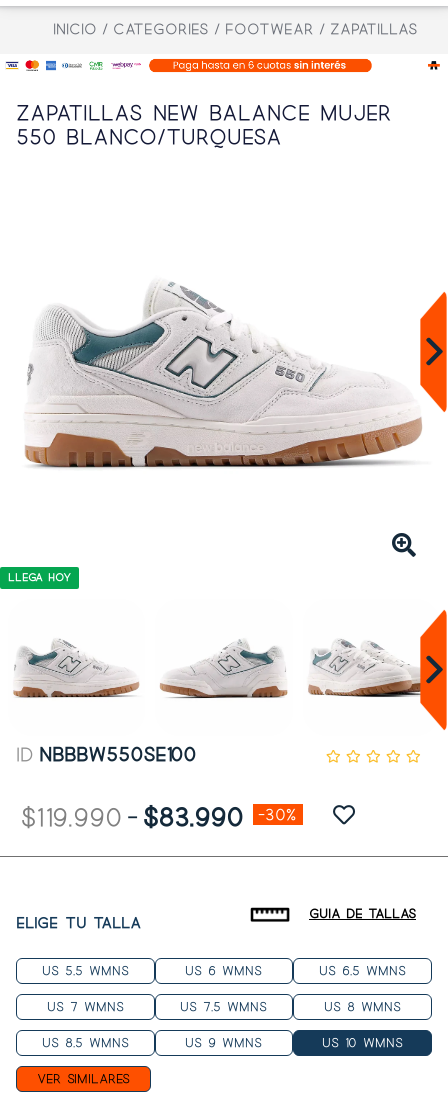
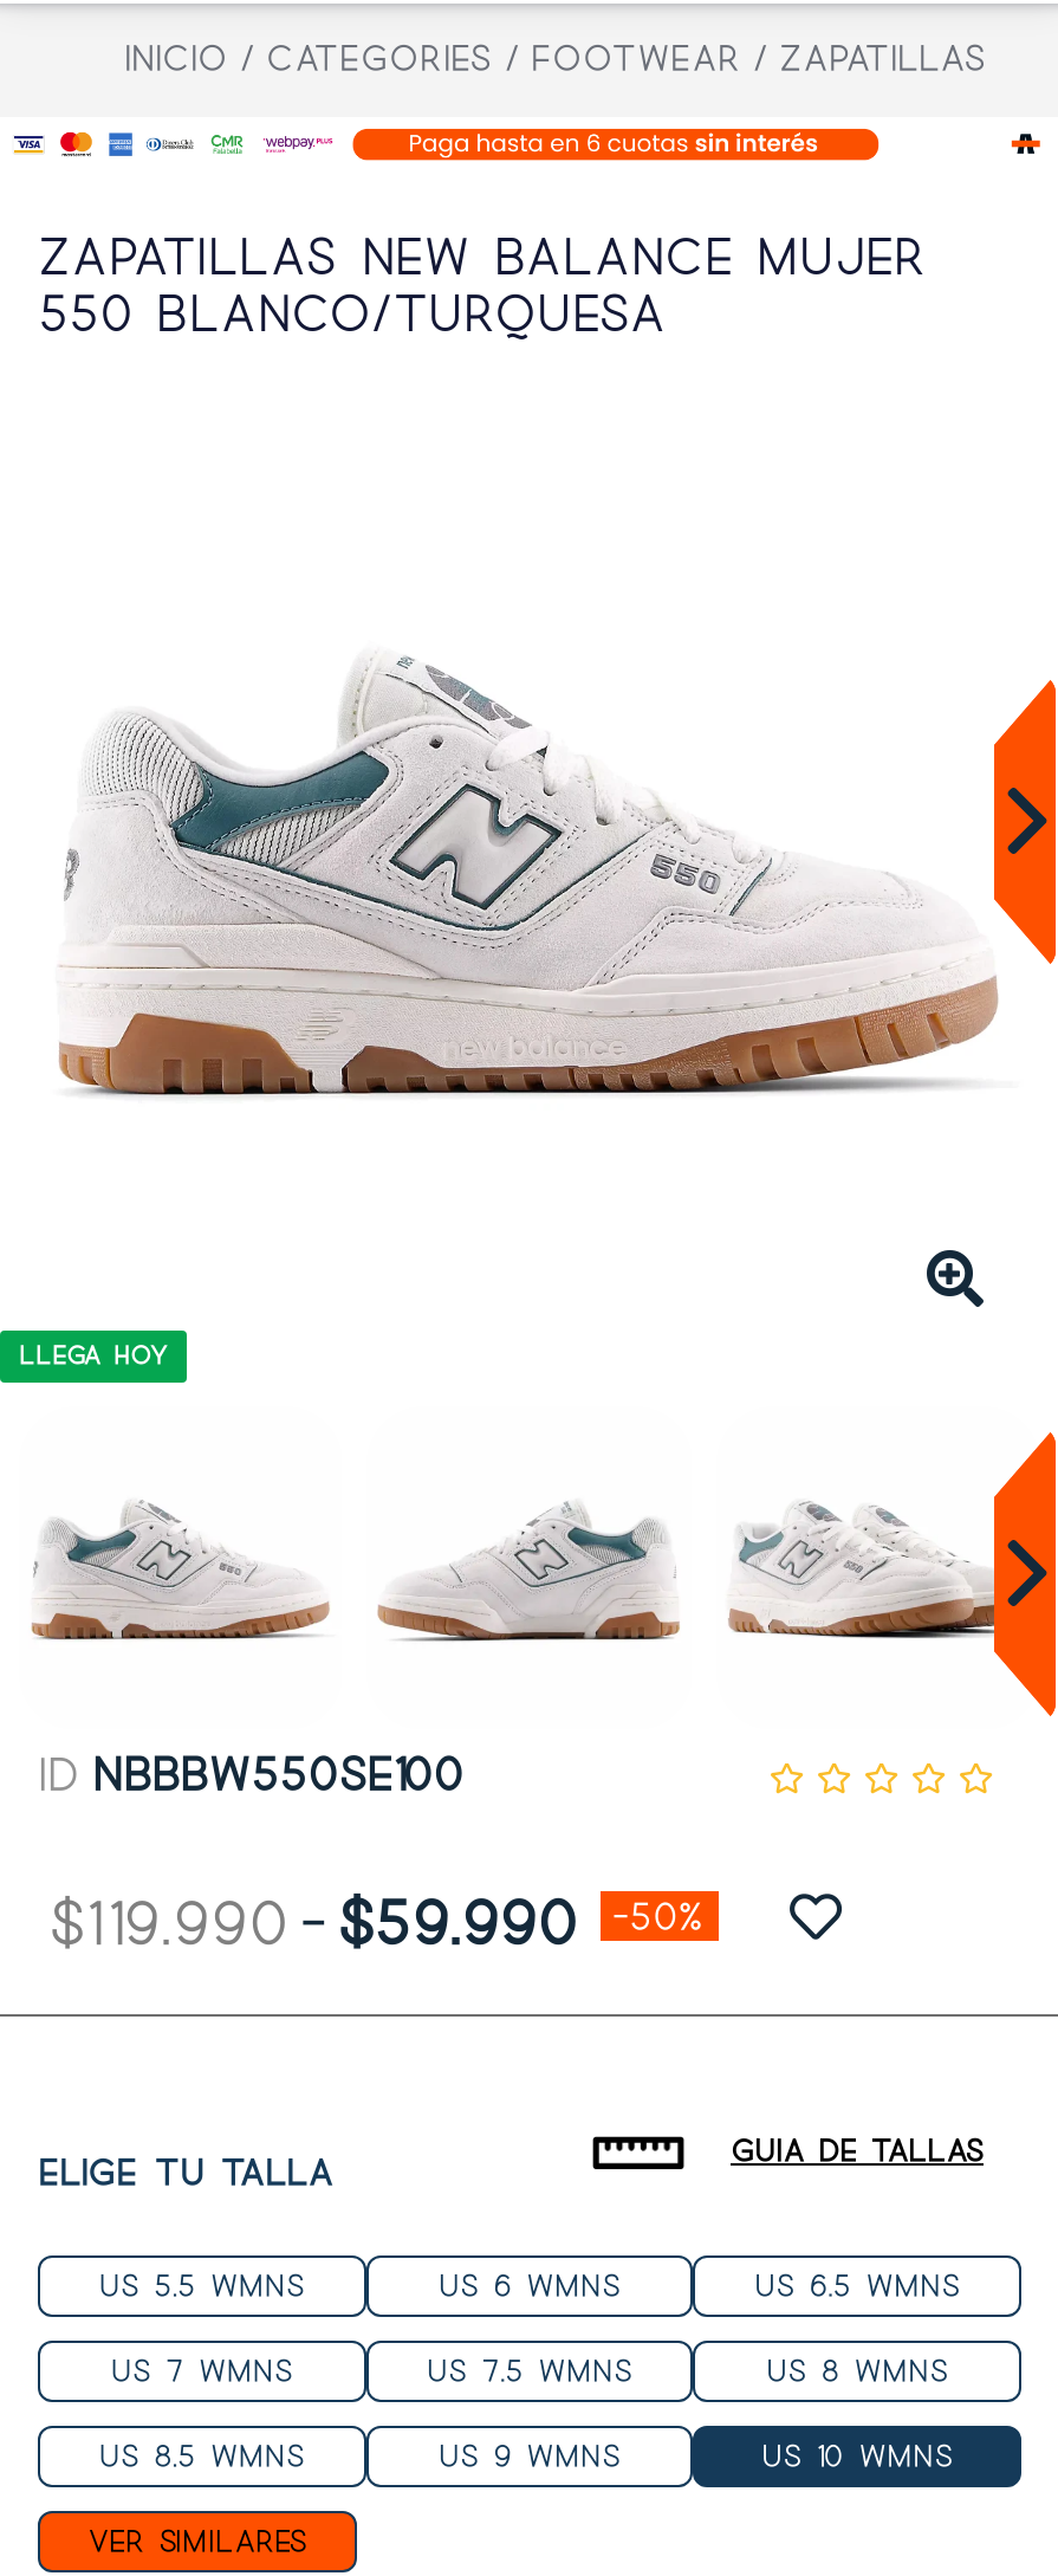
[21,807,243,831] $119.990 - $83.990 -> [50,1899,577,1956] $119.990 - $59.990
[258,808,296,823] -30% -> [612,1902,702,1937] -50%

